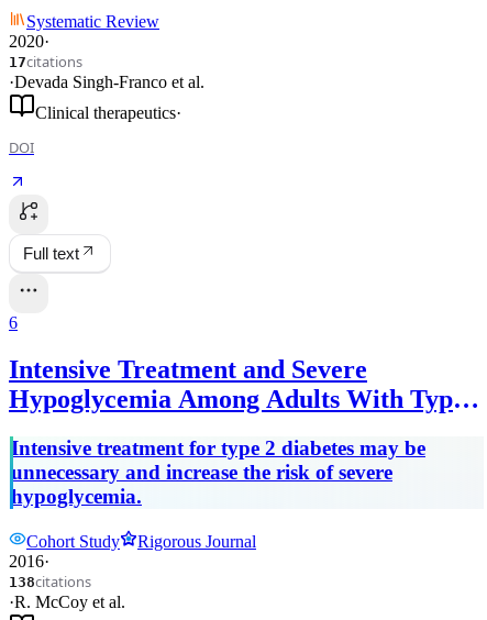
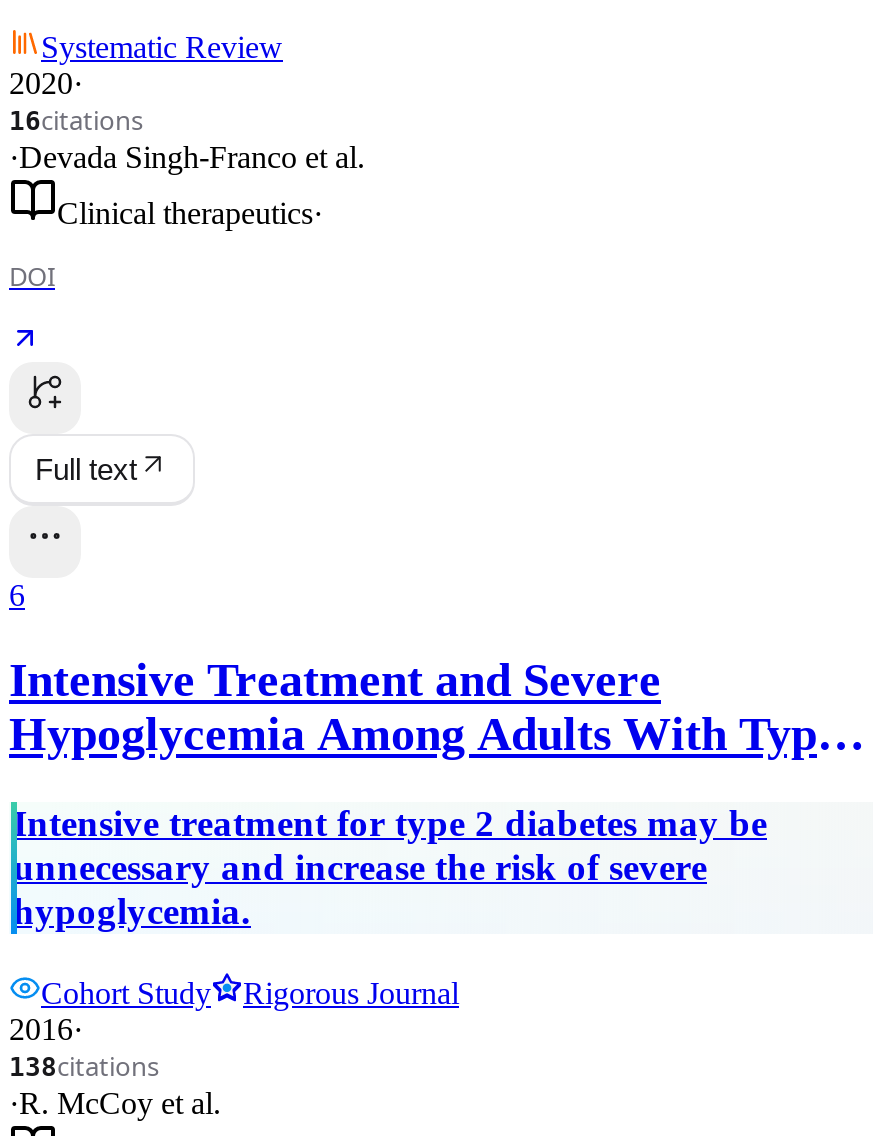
[9,52,82,72] 17citations -> [9,102,143,138] 16citations

